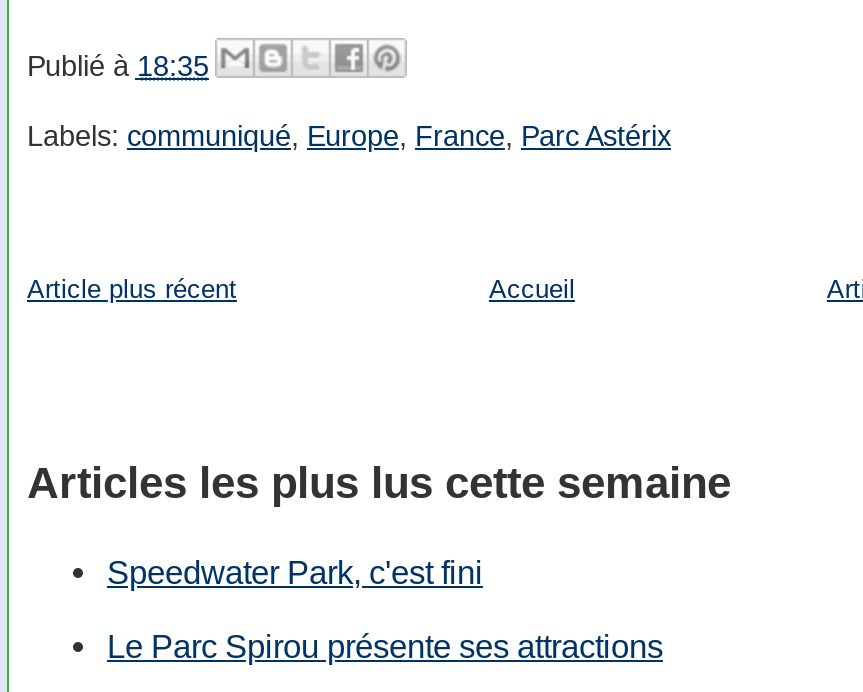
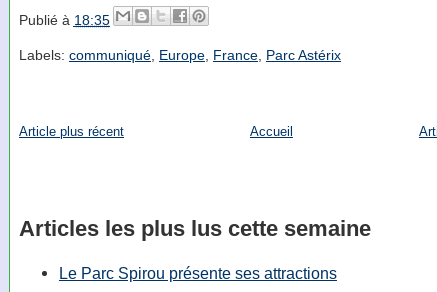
[107,554,483,590] Speedwater Park, c'est fini -> none

